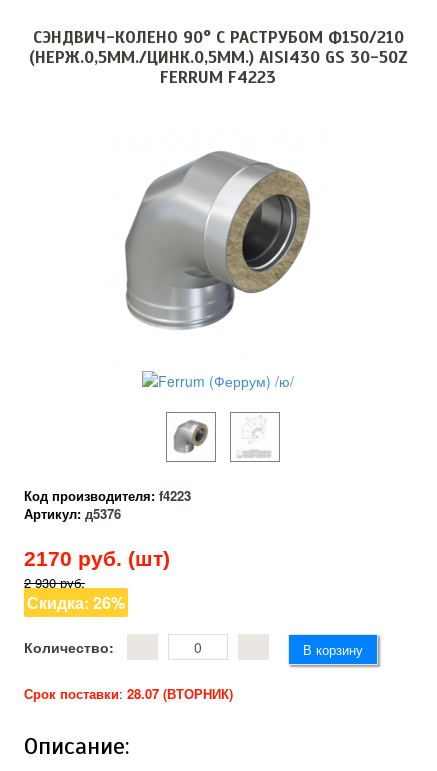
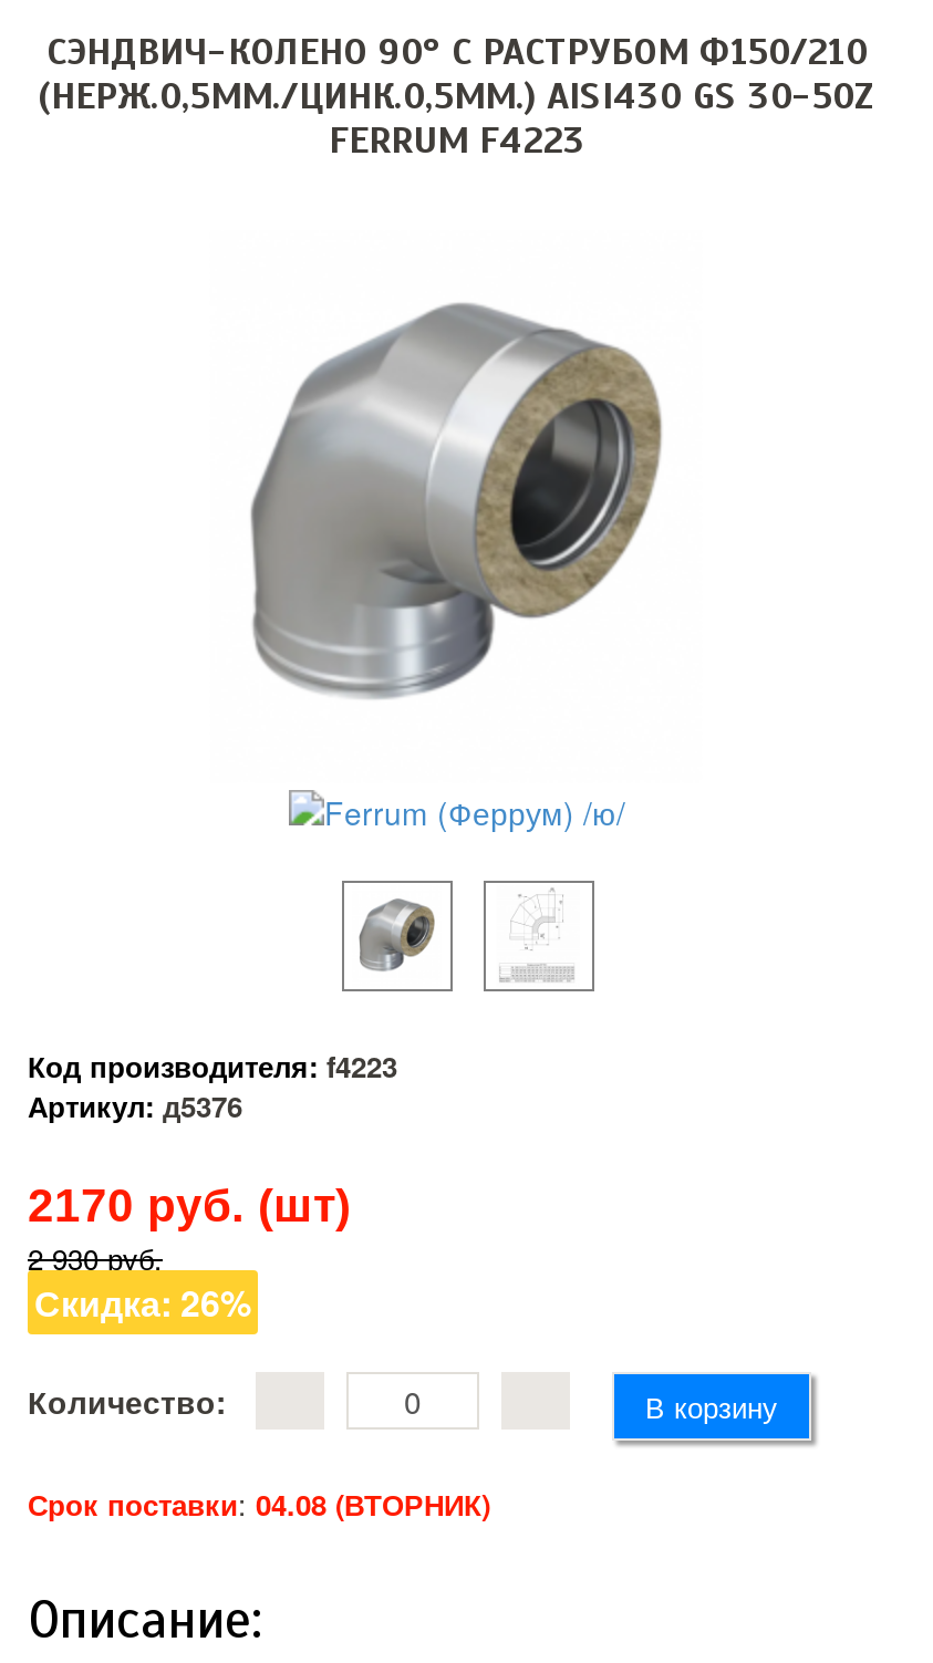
[24,684,233,703] Срок поставки: 28.07 (ВТОРНИК) -> [28,1483,490,1525] Срок поставки: 04.08 (ВТОРНИК)

